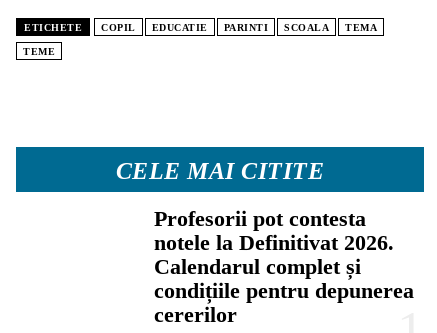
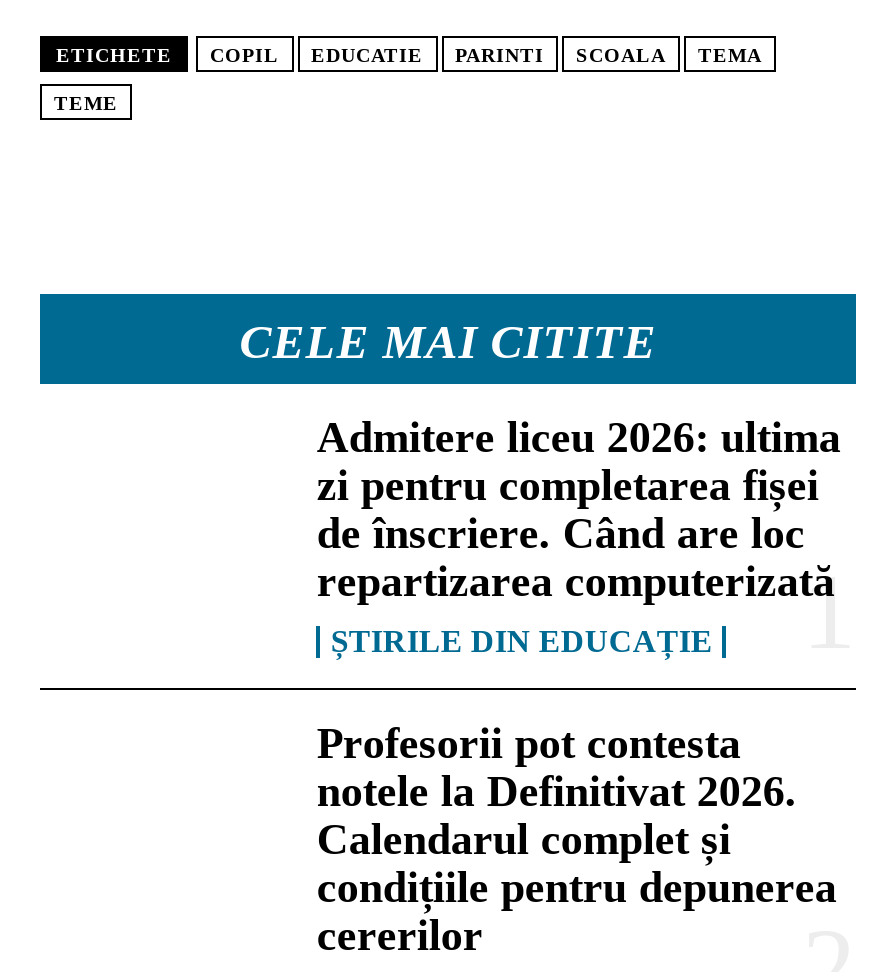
none -> [317,413,841,659] Admitere liceu 2026: ultima | zi pentru completarea fișei | de înscriere. Când are loc | repartizarea computerizată | ȘTIRILE DIN EDUCAȚIE

